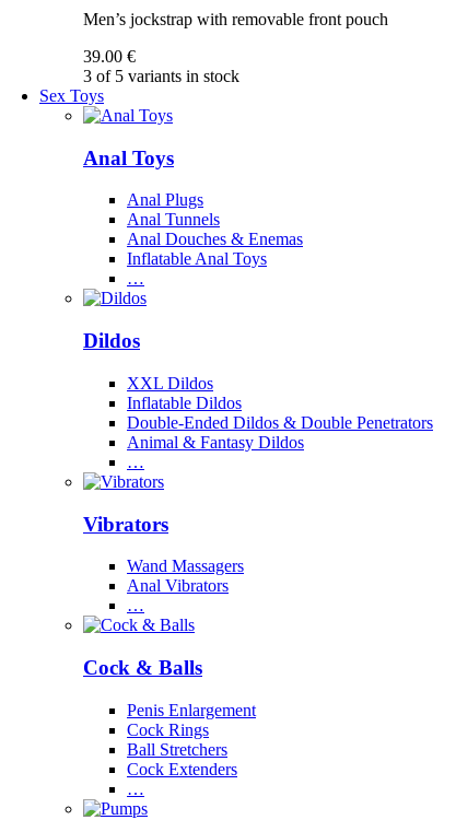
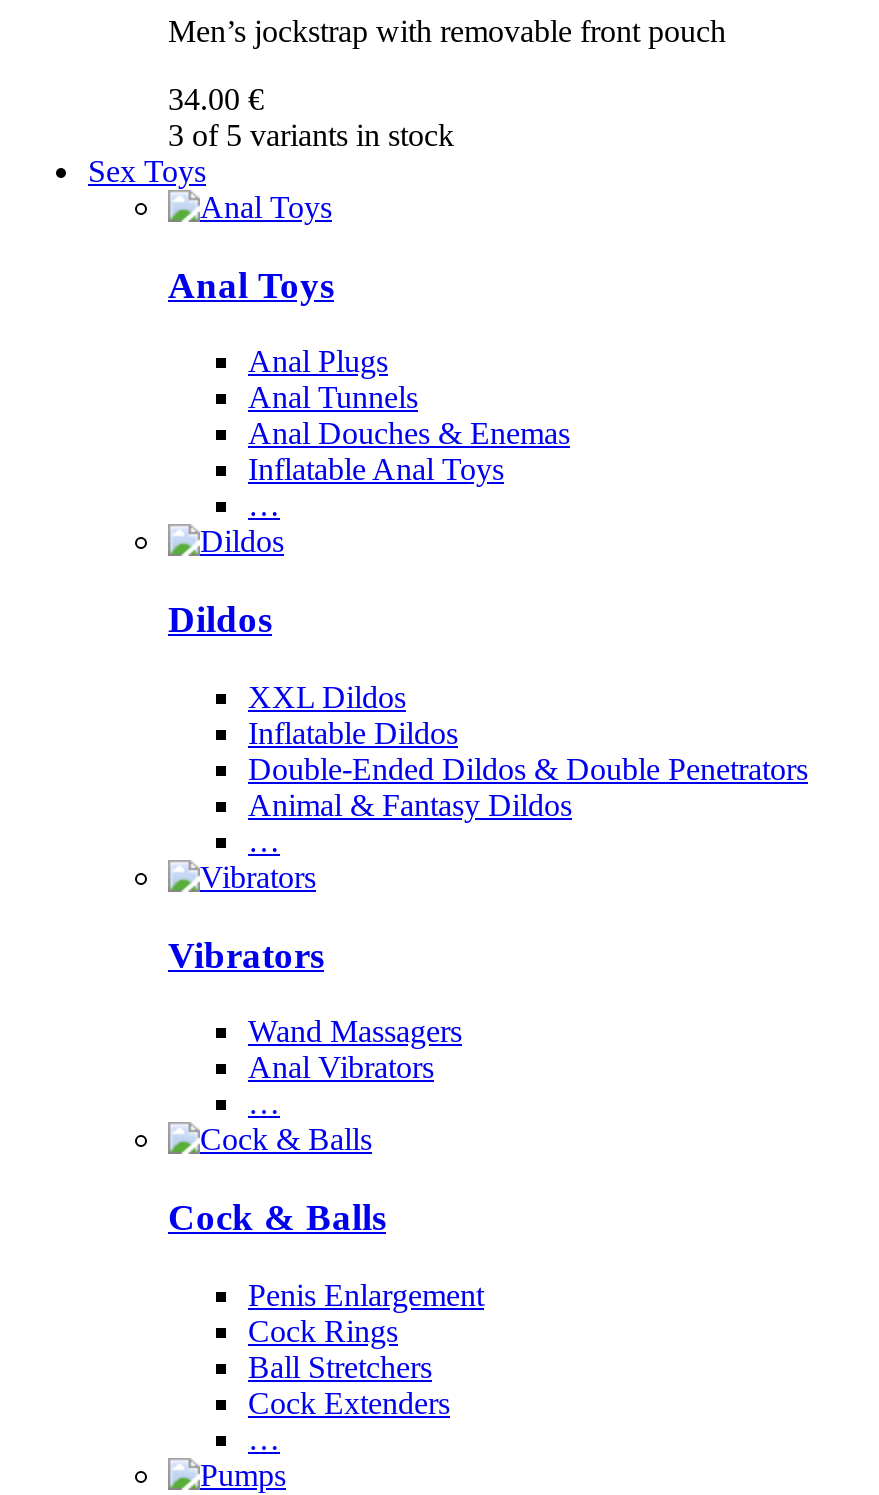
[83,47,136,66] 39.00 € -> [168,82,264,116] 34.00 €

